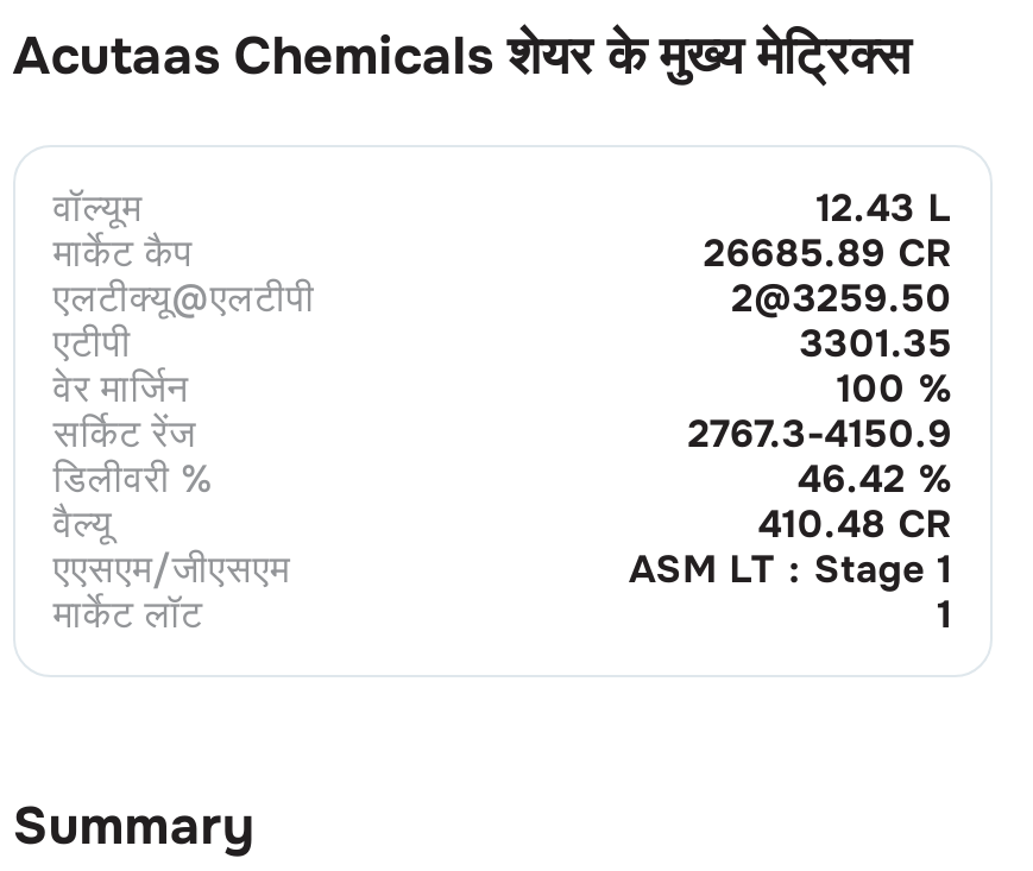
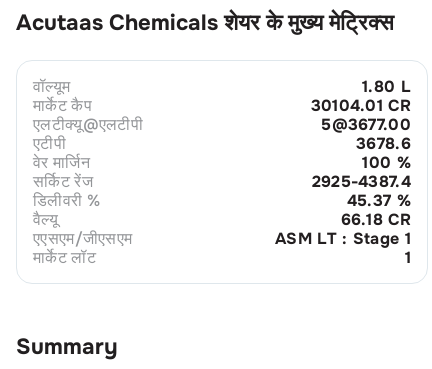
[816,183,952,233] 12.43 L -> [362,76,411,97] 1.80 L
[704,228,952,278] 26685.89 CR -> [310,95,411,116] 30104.01 CR
[732,273,952,323] 2@3259.50 -> [321,114,411,135] 5@3677.00
[800,318,952,368] 3301.35 -> [356,133,411,154] 3678.6
[688,409,952,459] 2767.3-4150.9 -> [311,171,411,192] 2925-4387.4
[797,454,952,504] 46.42% -> [347,190,411,211] 45.37%
[758,499,952,549] 410.48 CR -> [340,209,411,230] 66.18 CR

